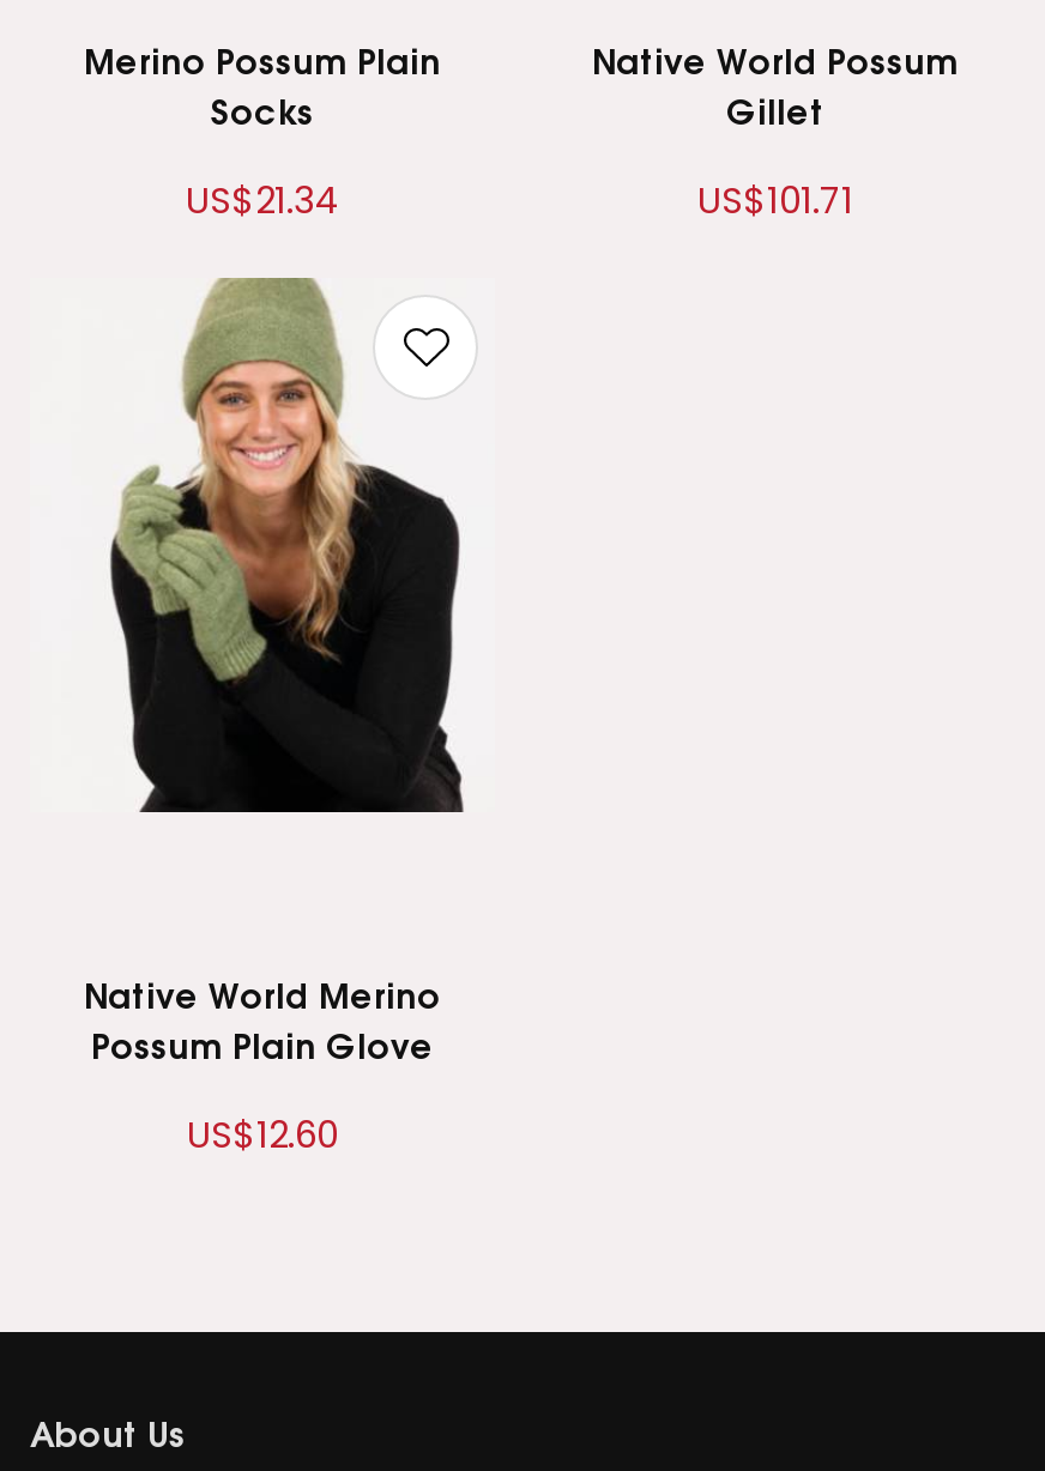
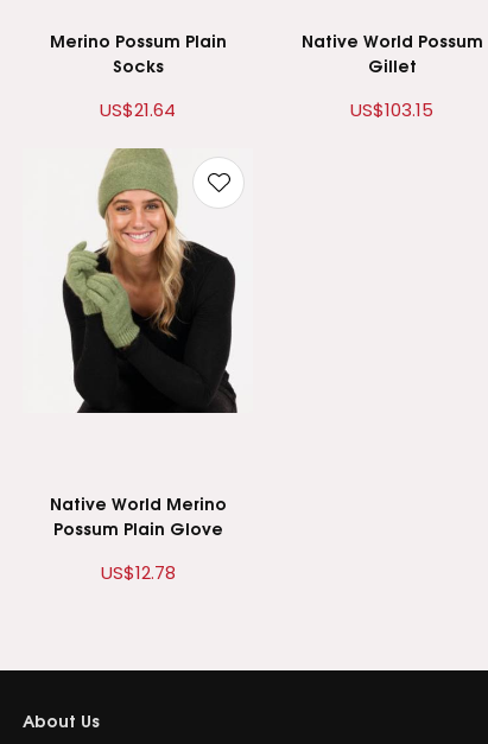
[186,175,339,225] US$21.34 -> [100,97,176,122] US$21.64
[697,175,853,225] US$101.71 -> [350,97,433,122] US$103.15
[187,1109,338,1160] US$12.60 -> [100,560,175,585] US$12.78

